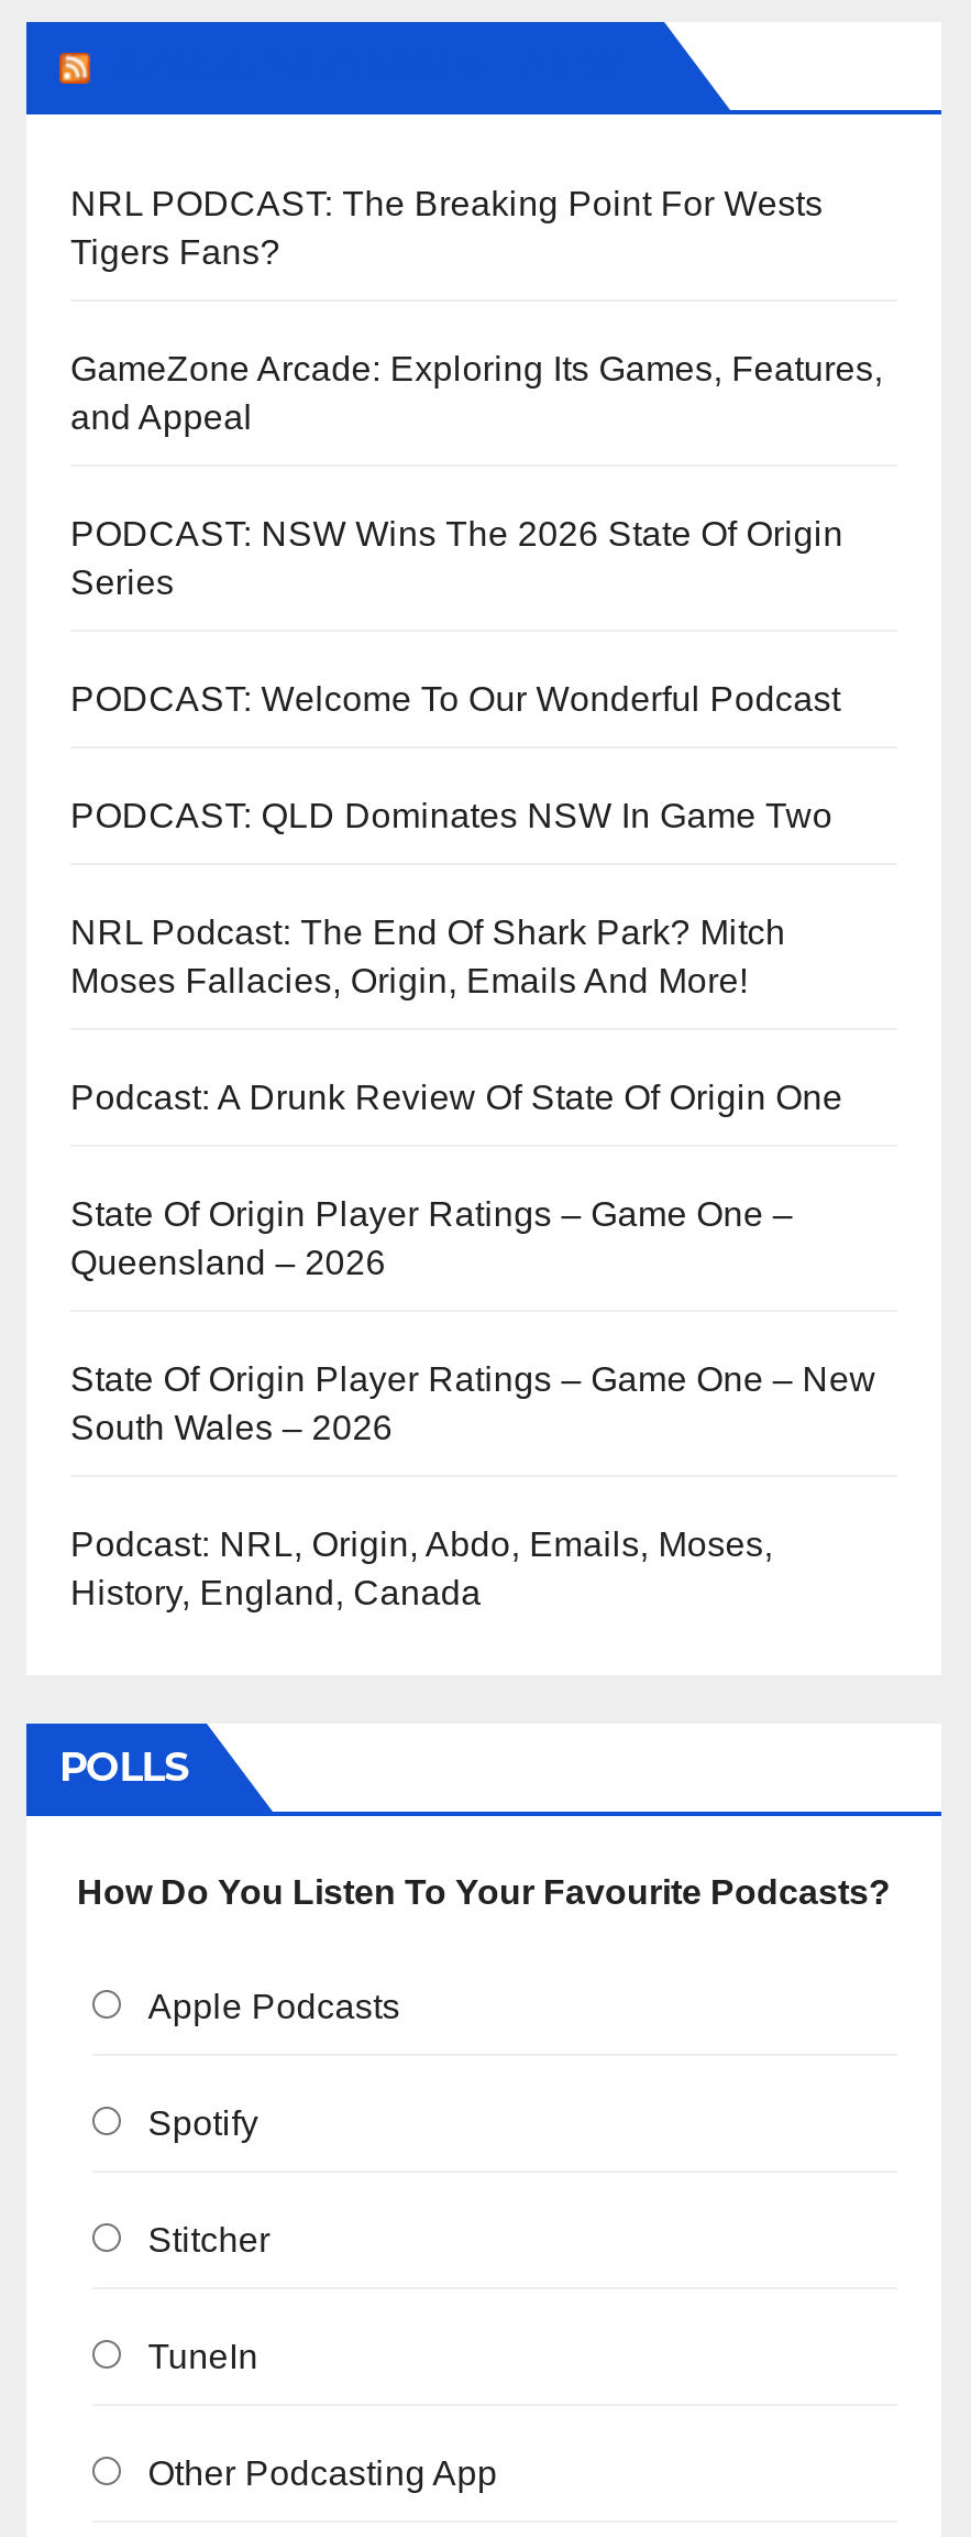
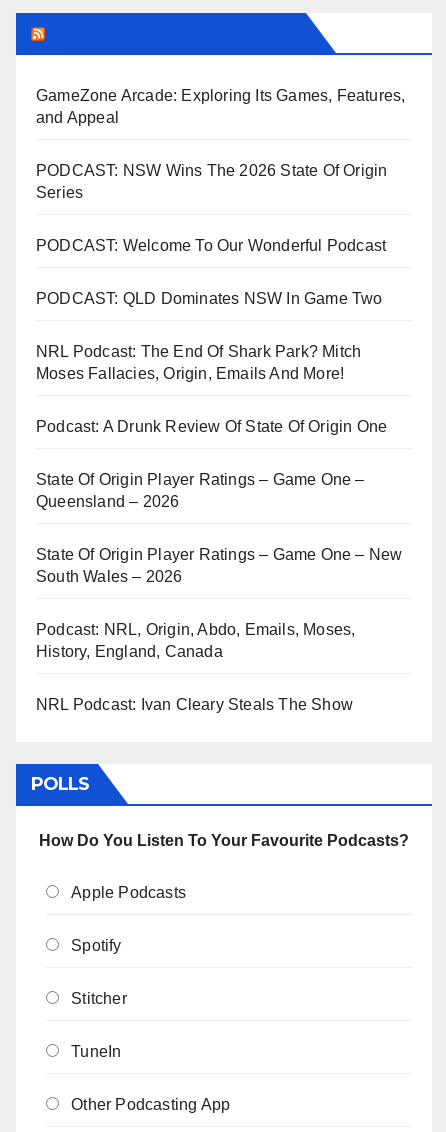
[70,185,823,271] NRL PODCAST: The Breaking Point For Wests | Tigers Fans? -> none
moved [70,350,883,1612] -> [36,87,405,660]: GameZone Arcade: Exploring Its Games, Features, | and Appeal | PODCAST: NSW Wins The 2026 State Of Origin | ... | Podcast: NRL, Origin, Abdo, Emails, Moses, | History, England, Canada
none -> [36,696,353,713] NRL Podcast: Ivan Cleary Steals The Show

